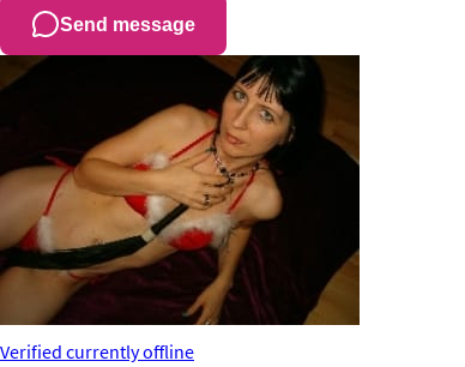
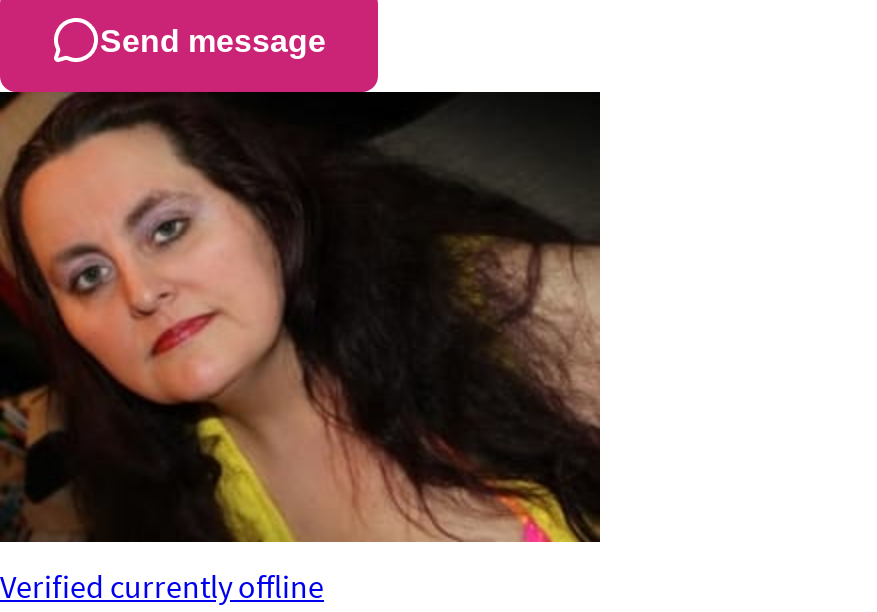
[4,55,361,326] [image] -> [6,92,602,544] [image]

